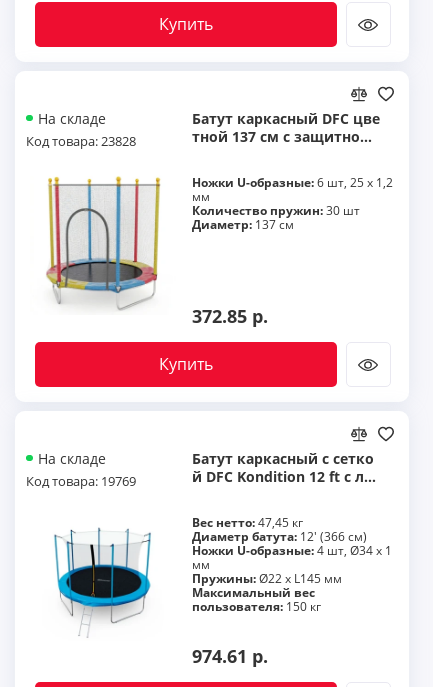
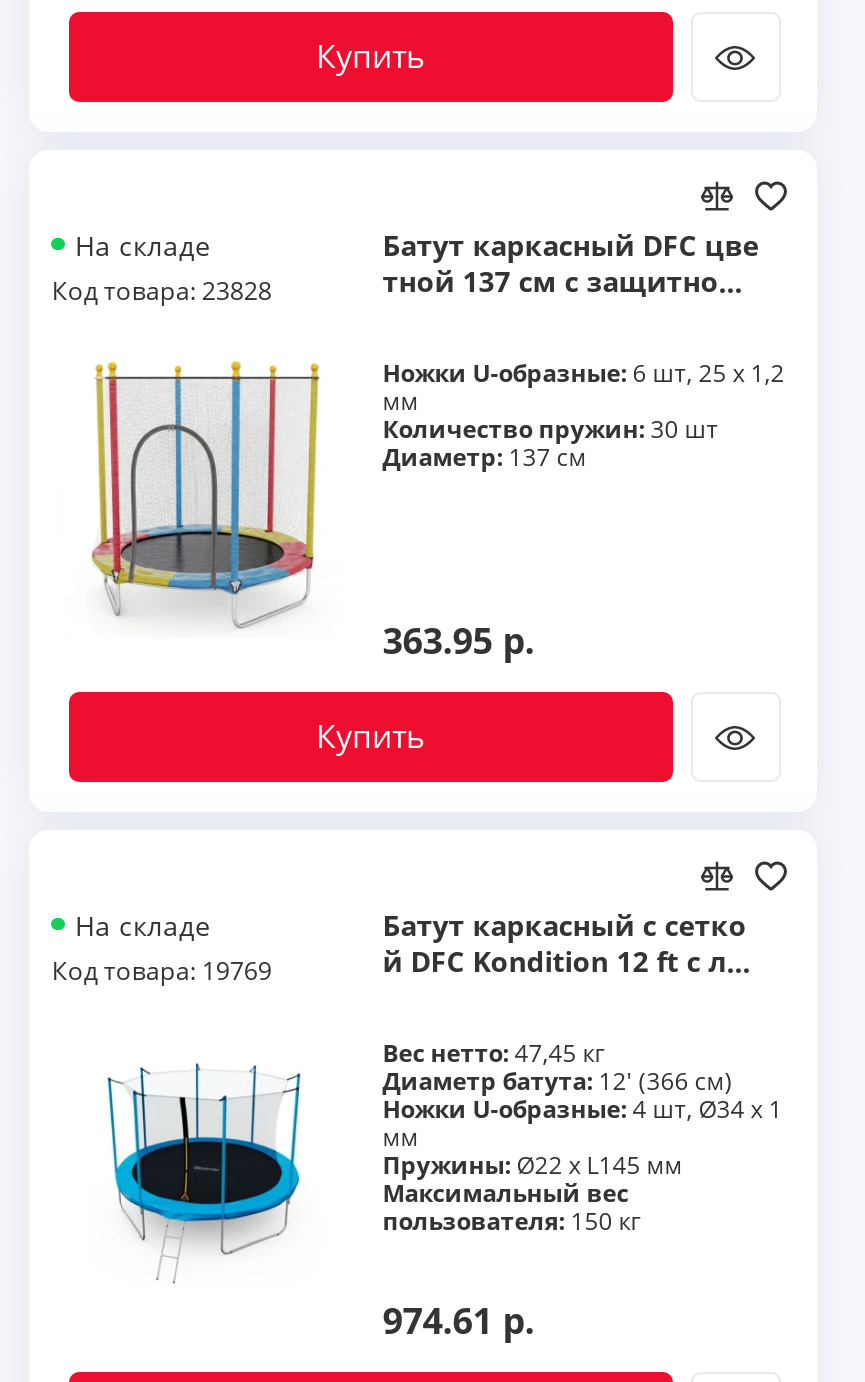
[192,304,268,328] 372.85 р. -> [383,616,535,664] 363.95 р.

